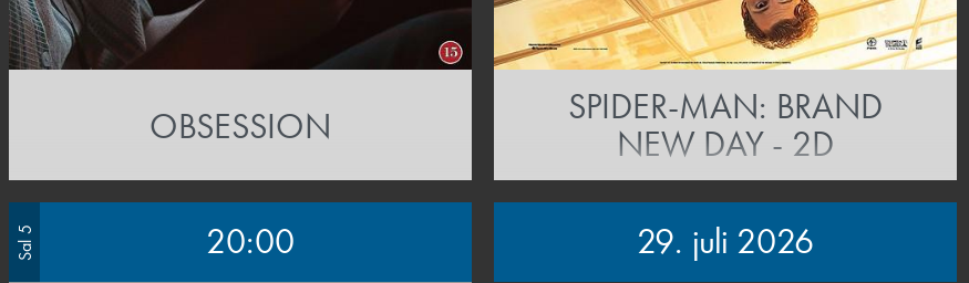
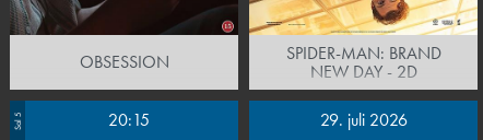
[206,218,295,265] 20:00 -> [108,108,150,131] 20:15

